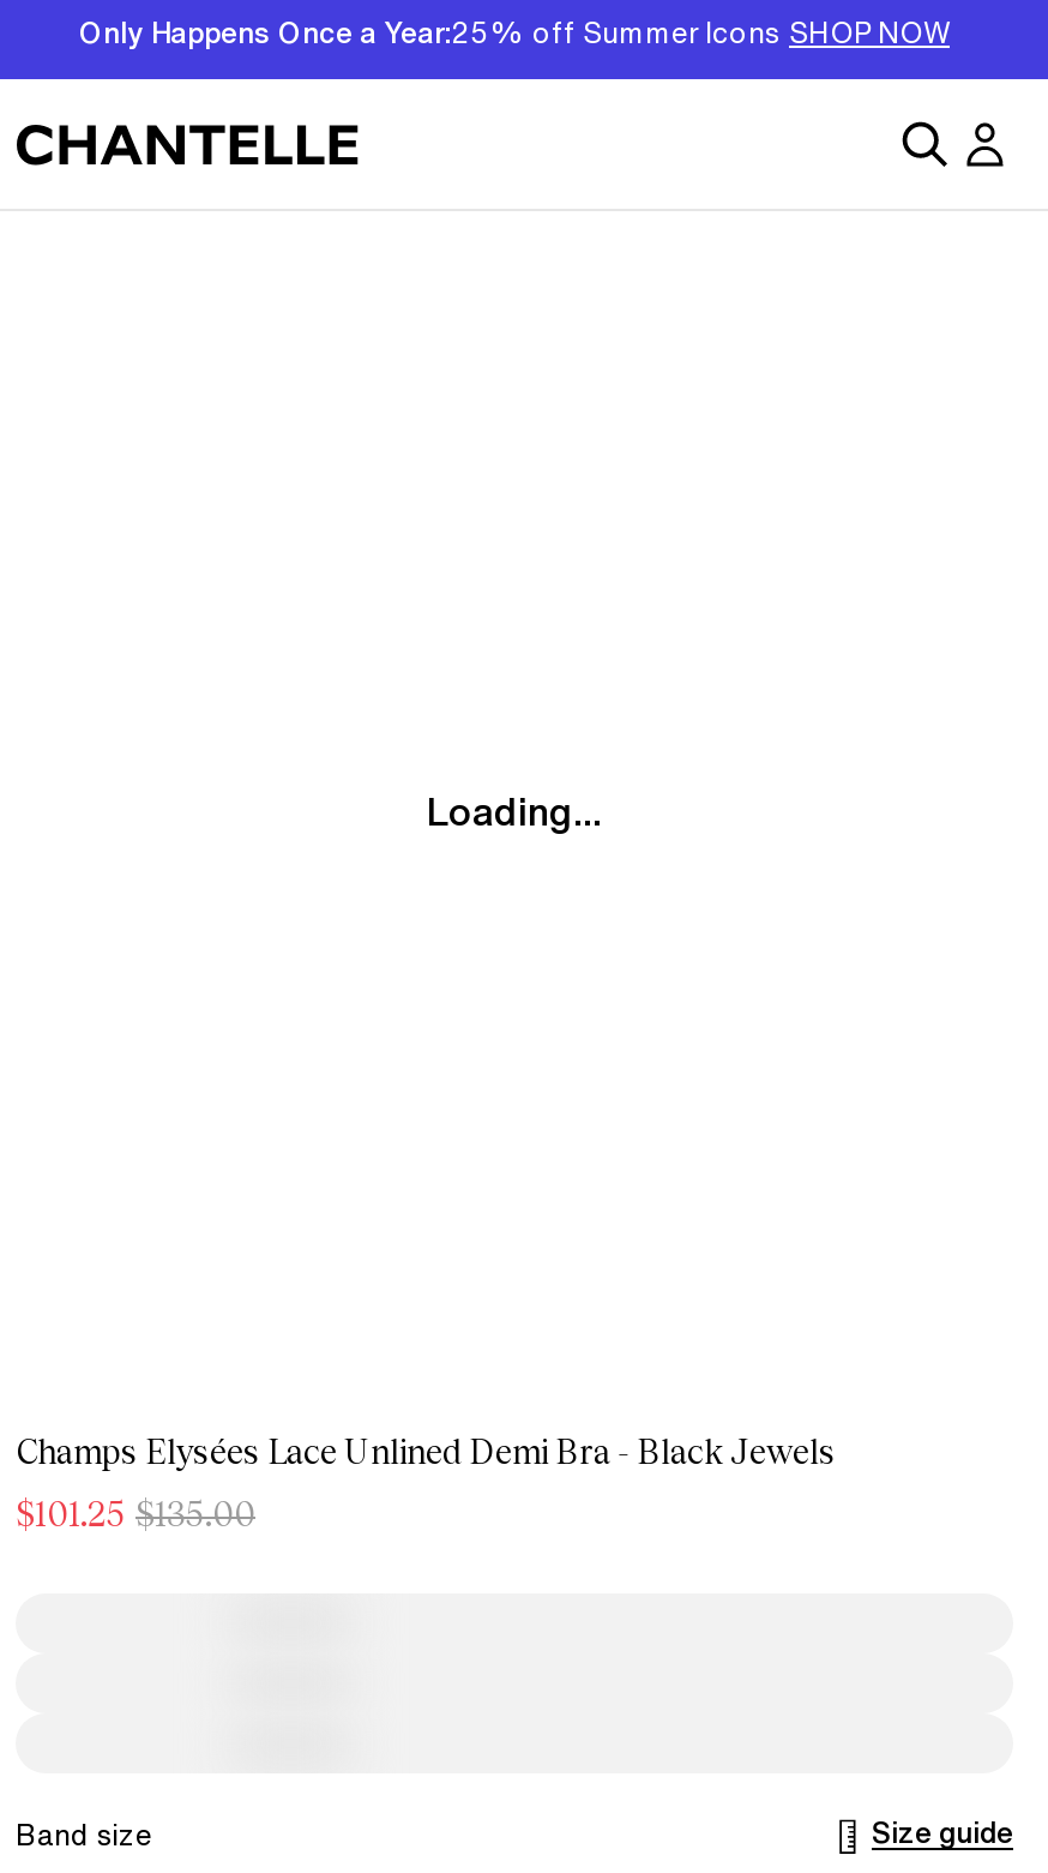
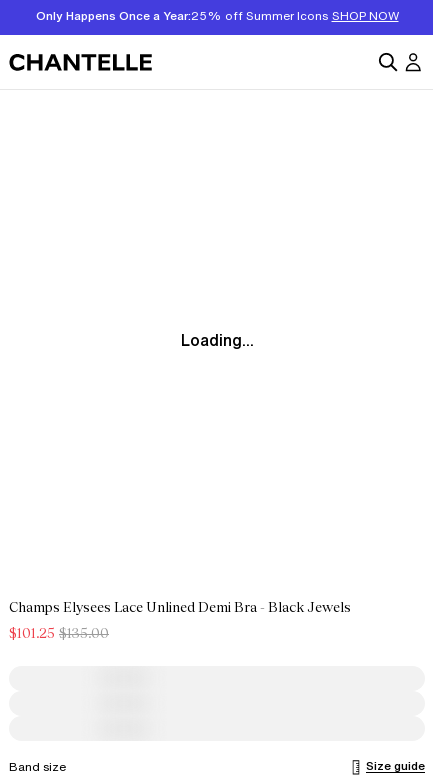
[16,1433,836,1471] Champs Elysées Lace Unlined Demi Bra - Black Jewels -> [9,599,351,615] Champs Elysees Lace Unlined Demi Bra - Black Jewels

